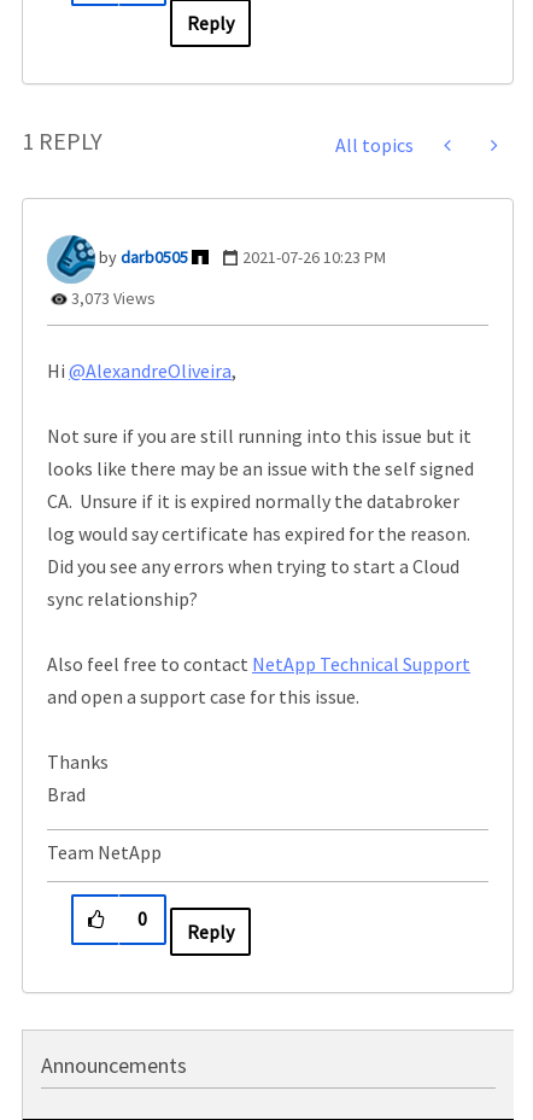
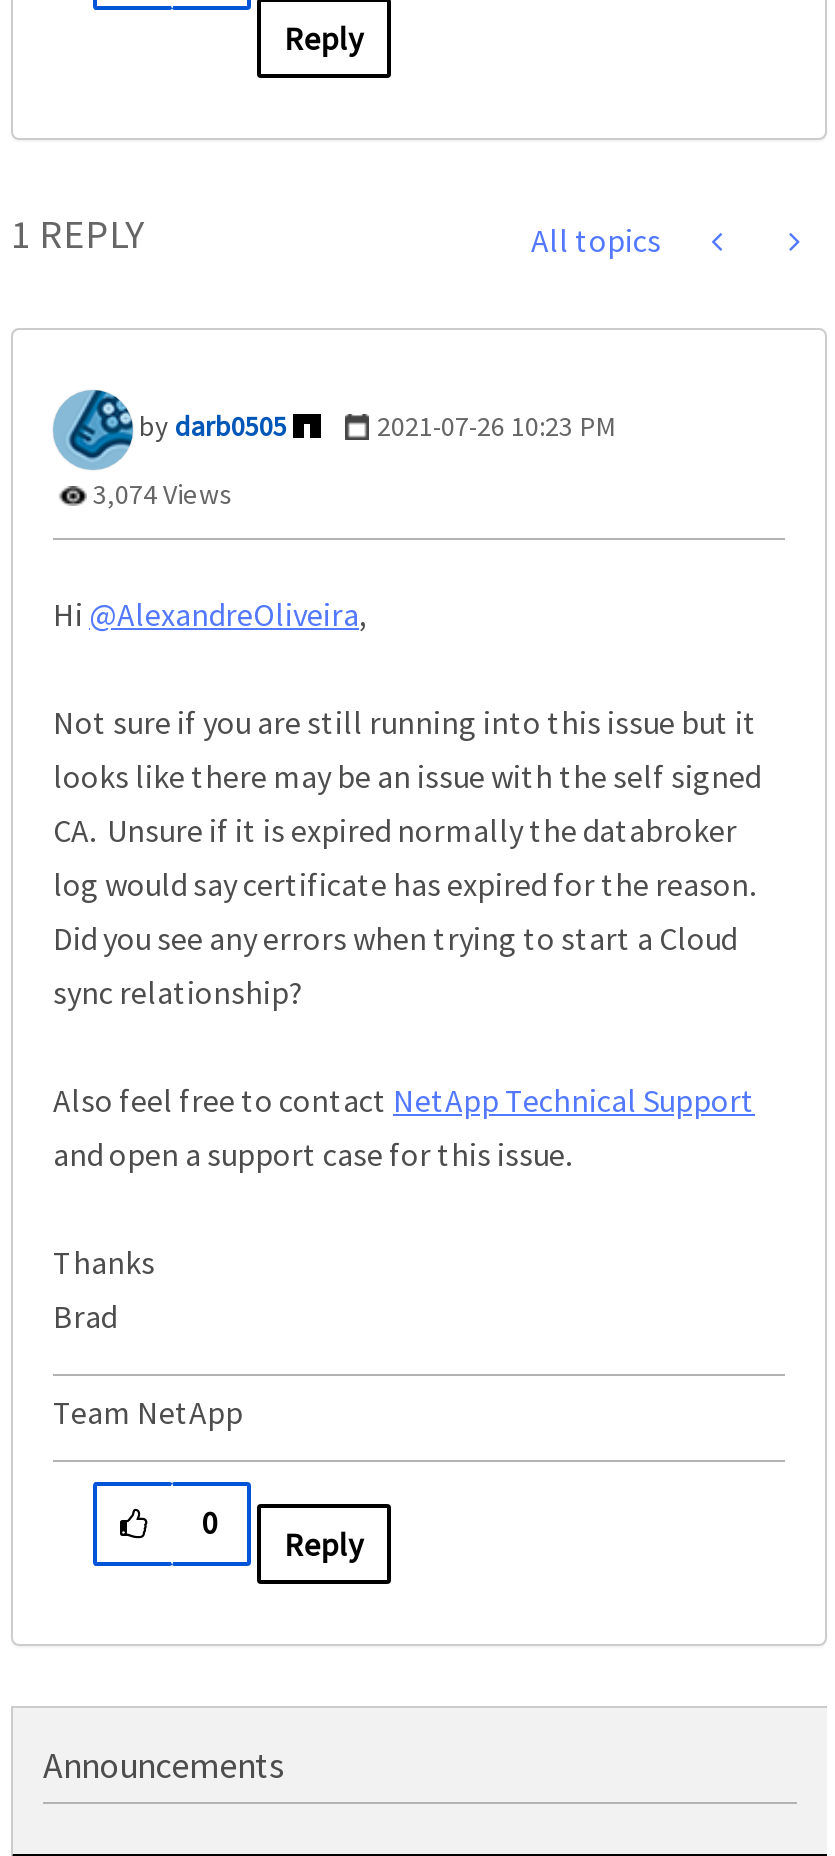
[68,287,156,308] 3,073 Views -> [87,475,233,511] 3,074 Views

